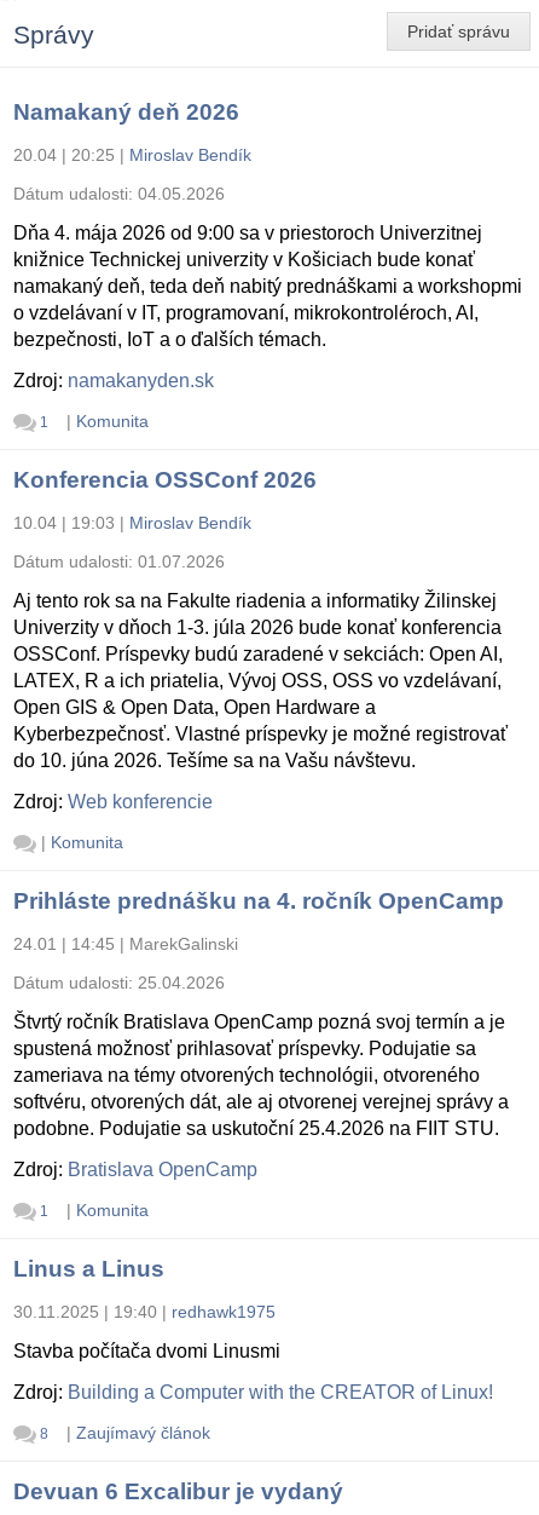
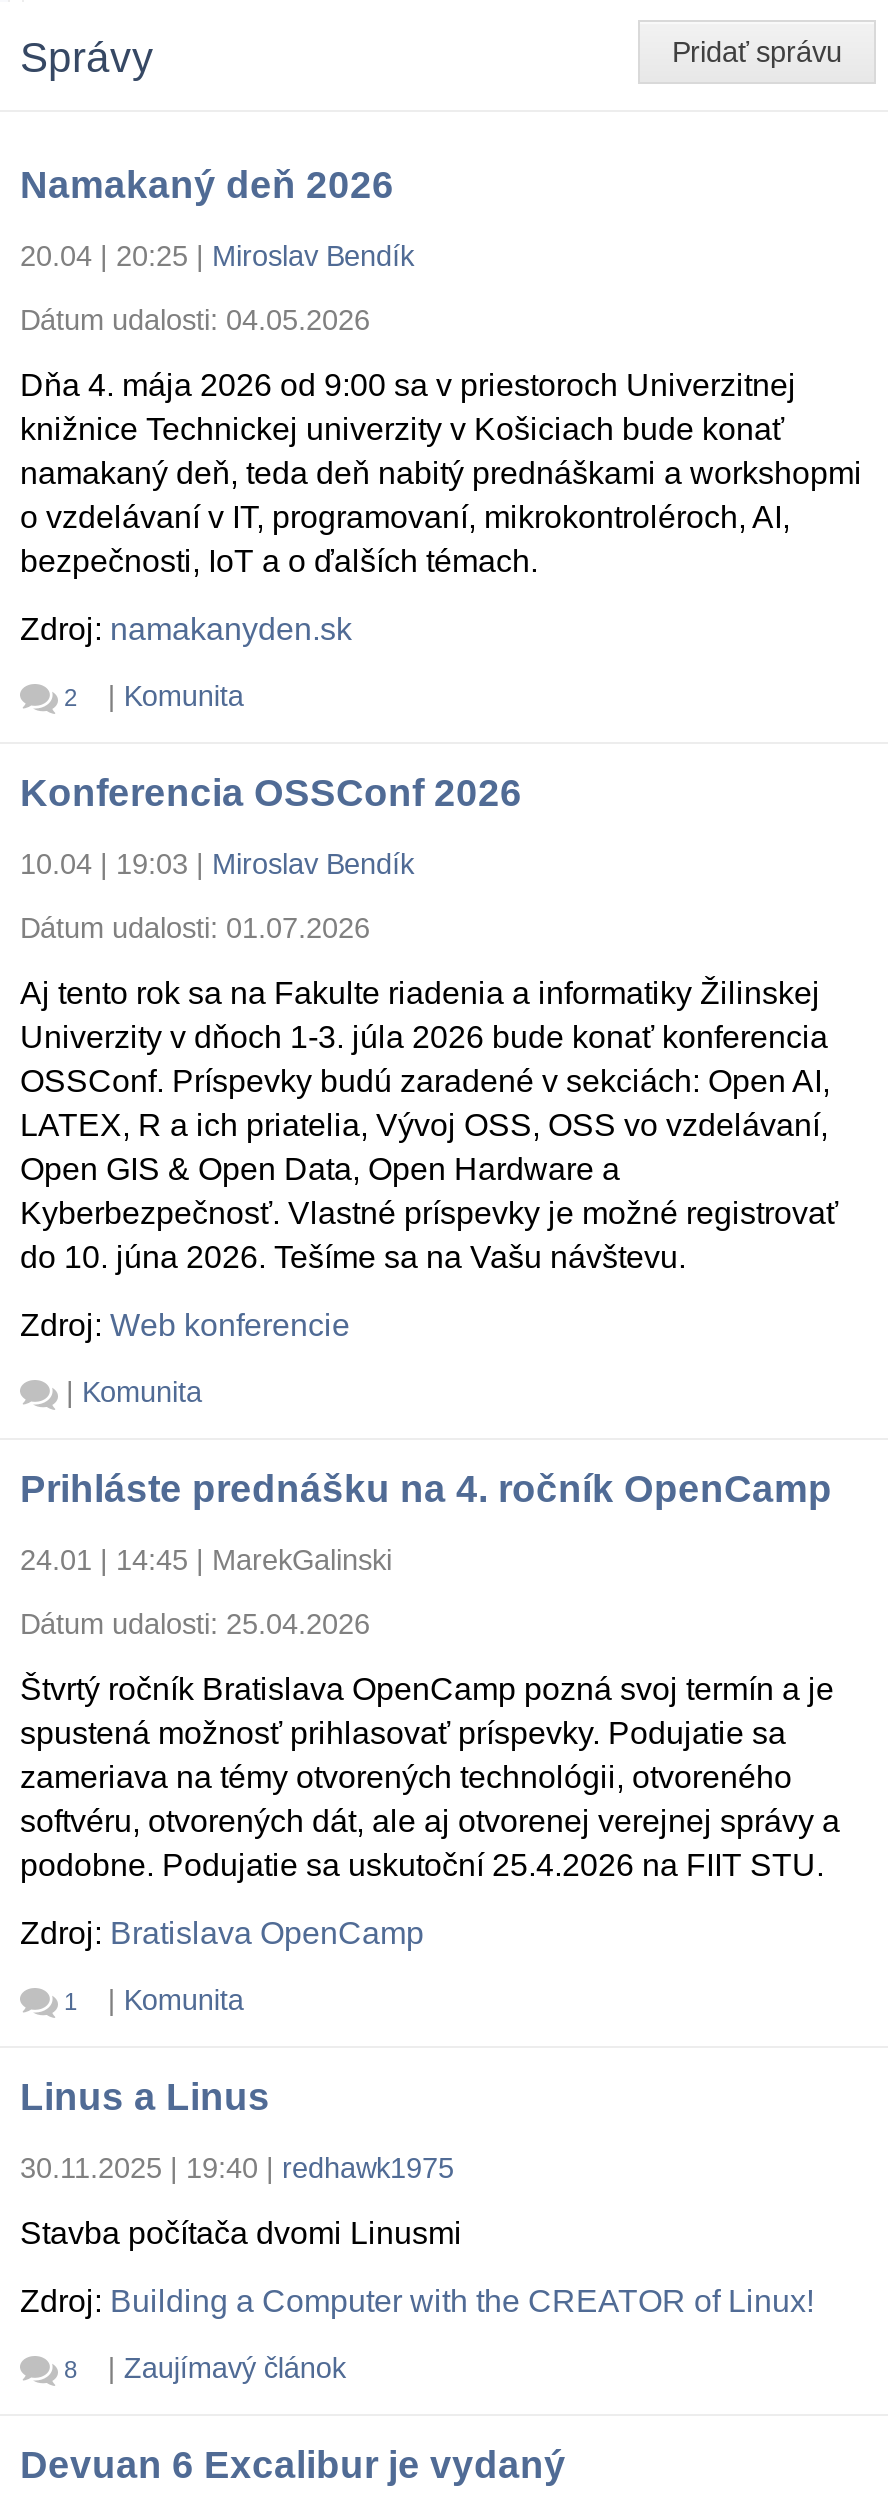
[40,413,48,430] 1 -> [64,683,78,711] 2

